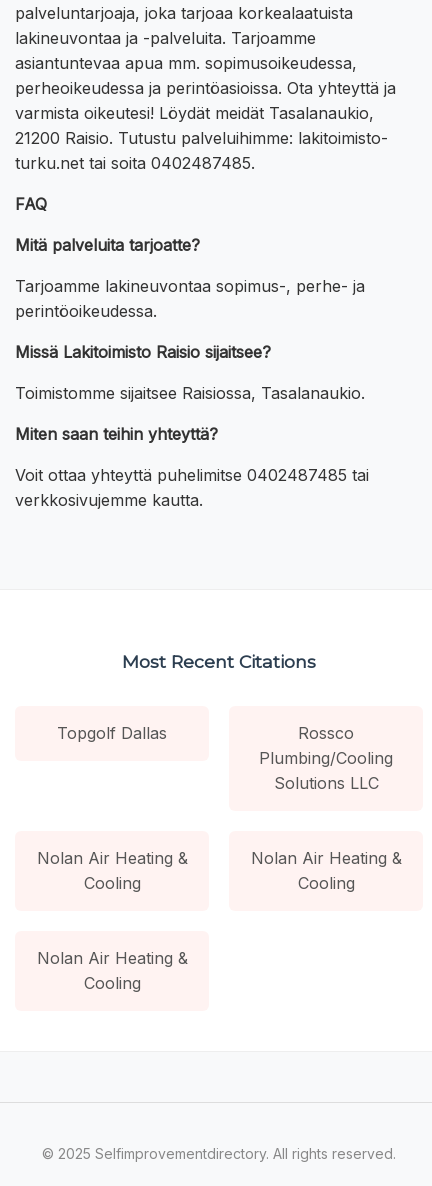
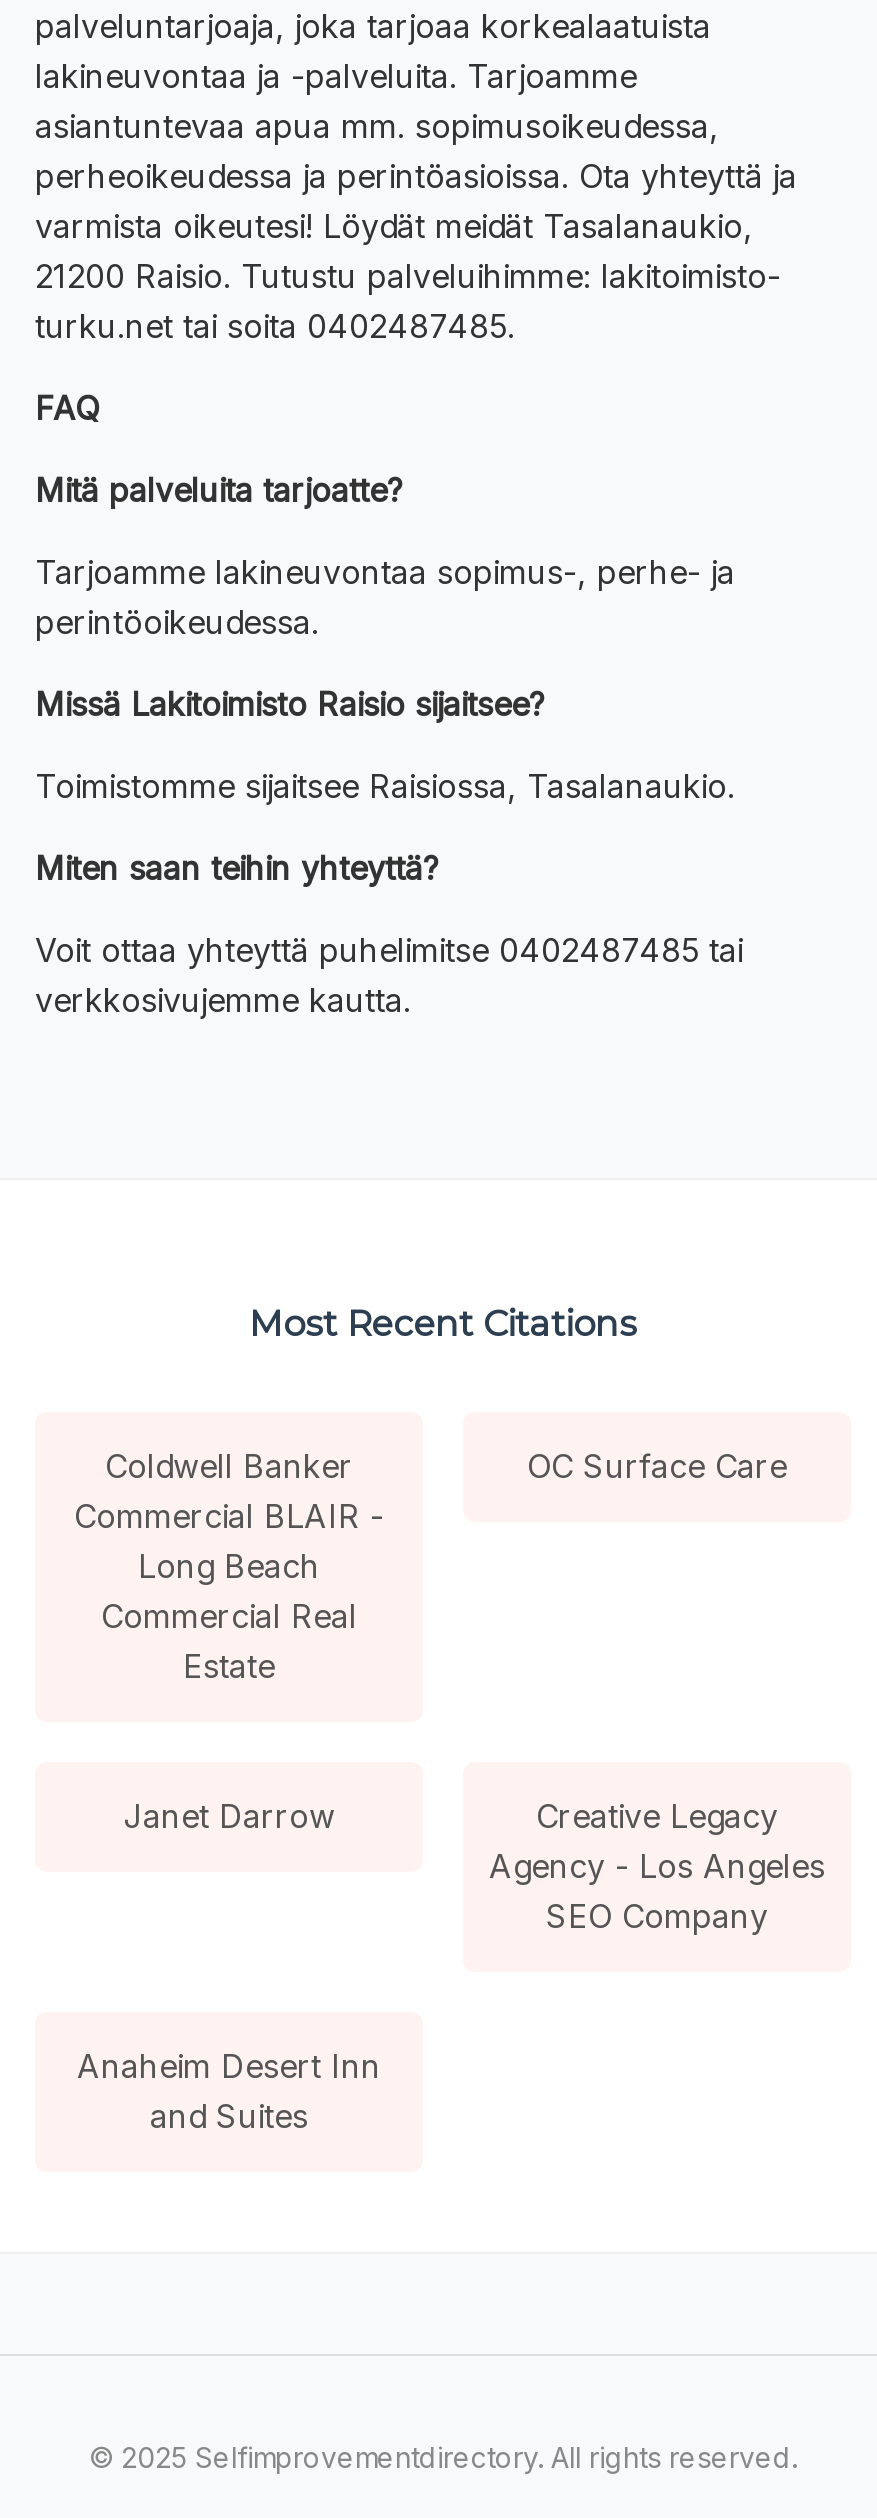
[57,723,393,793] Topgolf Dallas | Rossco | Plumbing/Cooling | Solutions LLC -> [74,1446,384,1686] Coldwell Banker | Commercial BLAIR - | Long Beach | Commercial Real | Estate
[36,848,187,893] Nolan Air Heating & | Cooling -> [527,1446,787,1486] OC Surface Care
[250,848,401,893] Nolan Air Heating & | Cooling -> [123,1796,825,1936] Janet Darrow | Creative Legacy | Agency - Los Angeles | SEO Company
[36,948,187,993] Nolan Air Heating & | Cooling -> [77,2046,381,2136] Anaheim Desert Inn | and Suites

